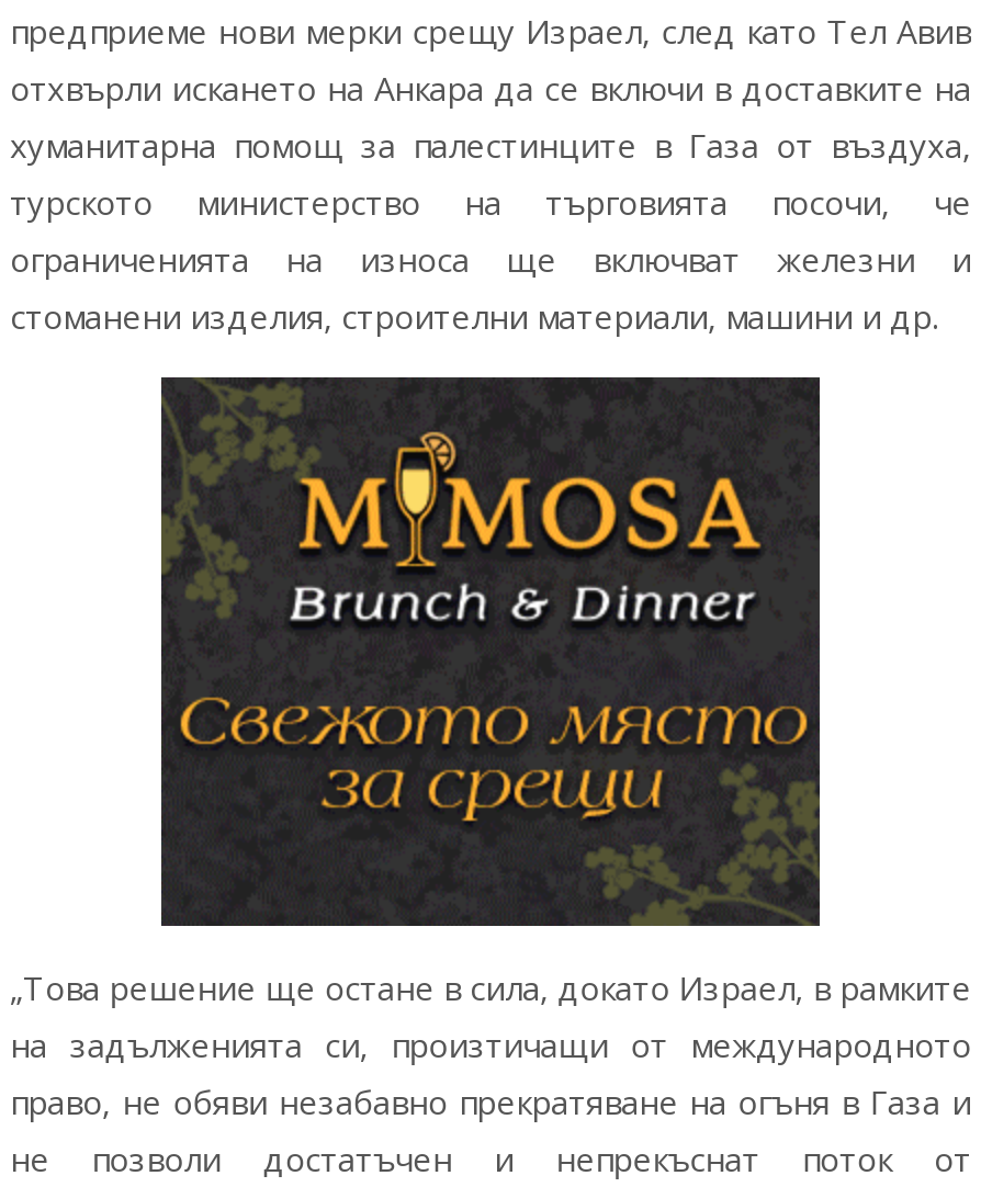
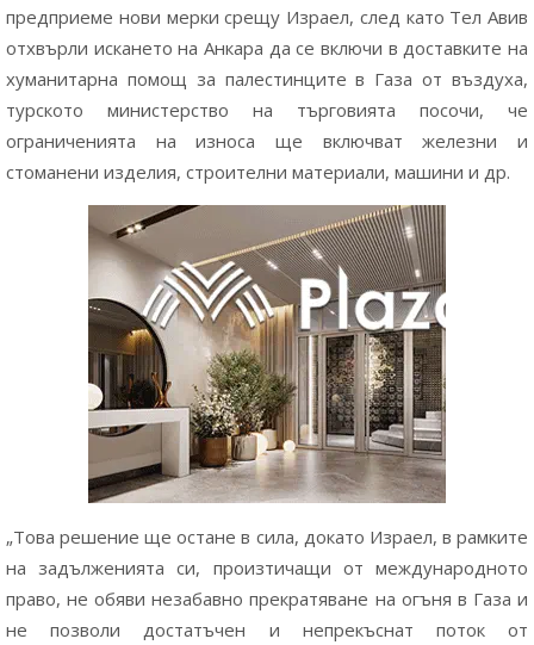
[159,375,822,928] [image] -> [87,204,447,504] [image]

